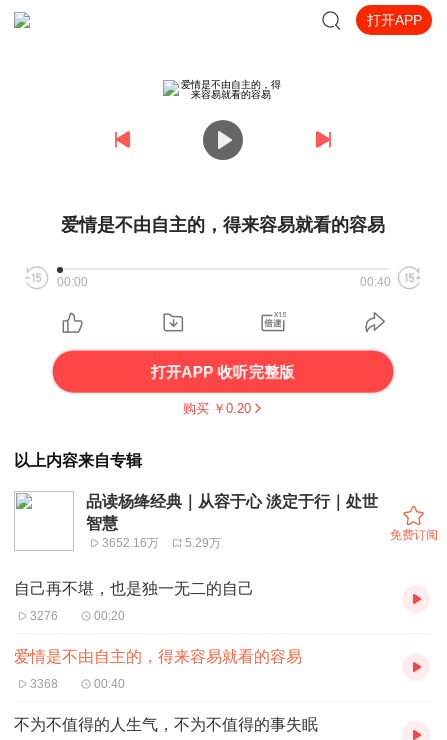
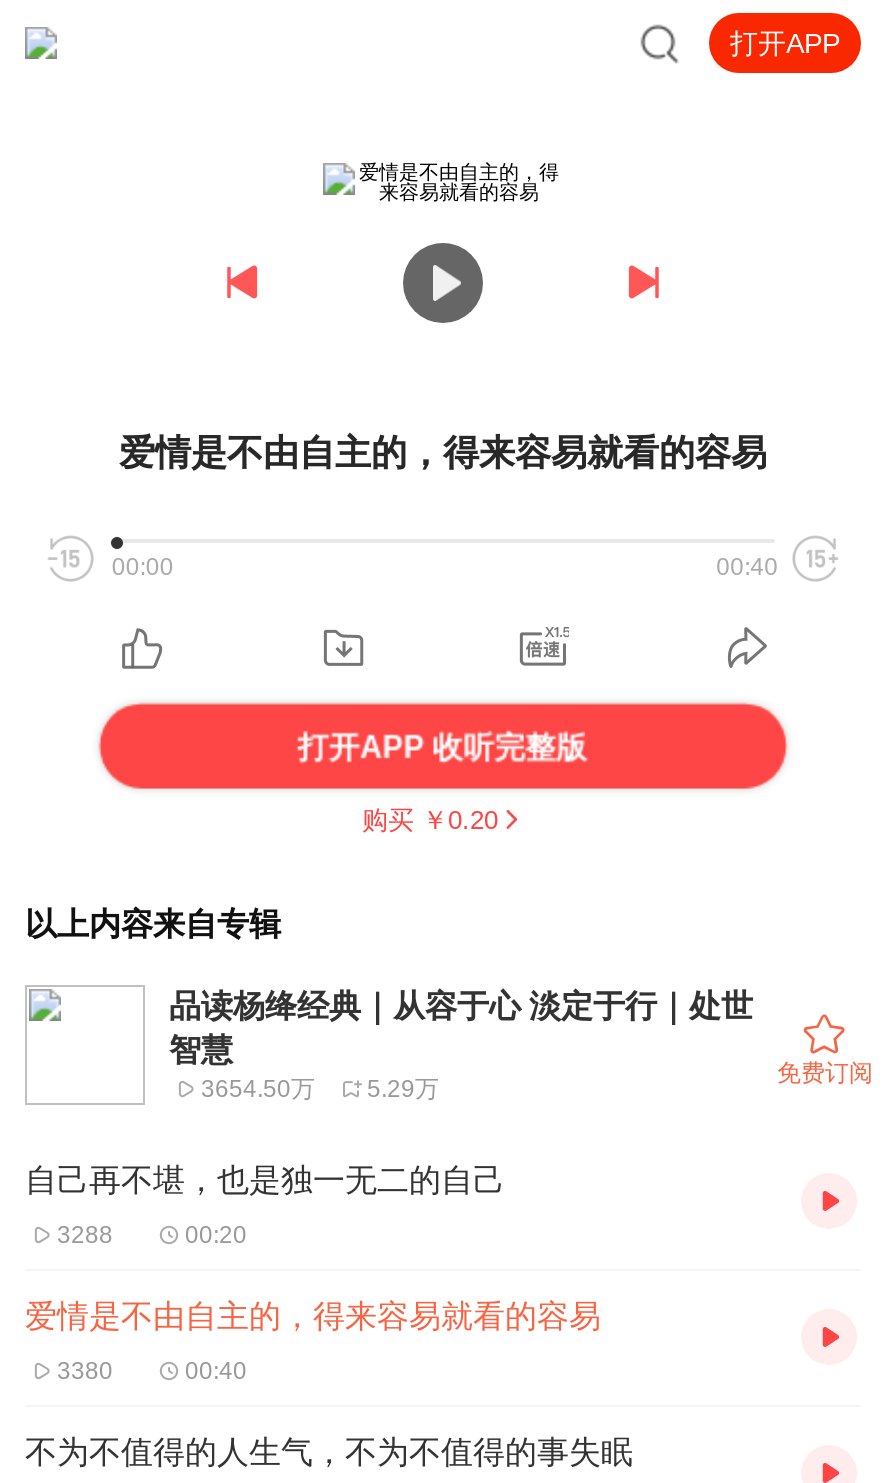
[102,536,221,550] 3652.16万 5.29万 -> [201,1075,439,1103] 3654.50万 5.29万
[30,609,58,623] 3276 -> [57,1221,113,1249] 3288
[30,677,58,691] 3368 -> [57,1357,113,1385] 3380

